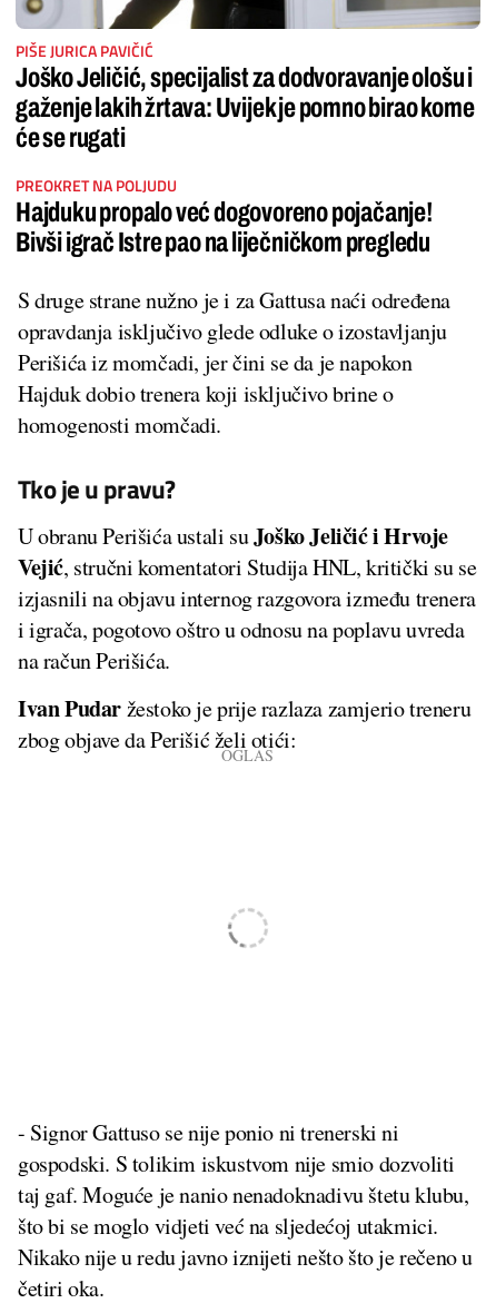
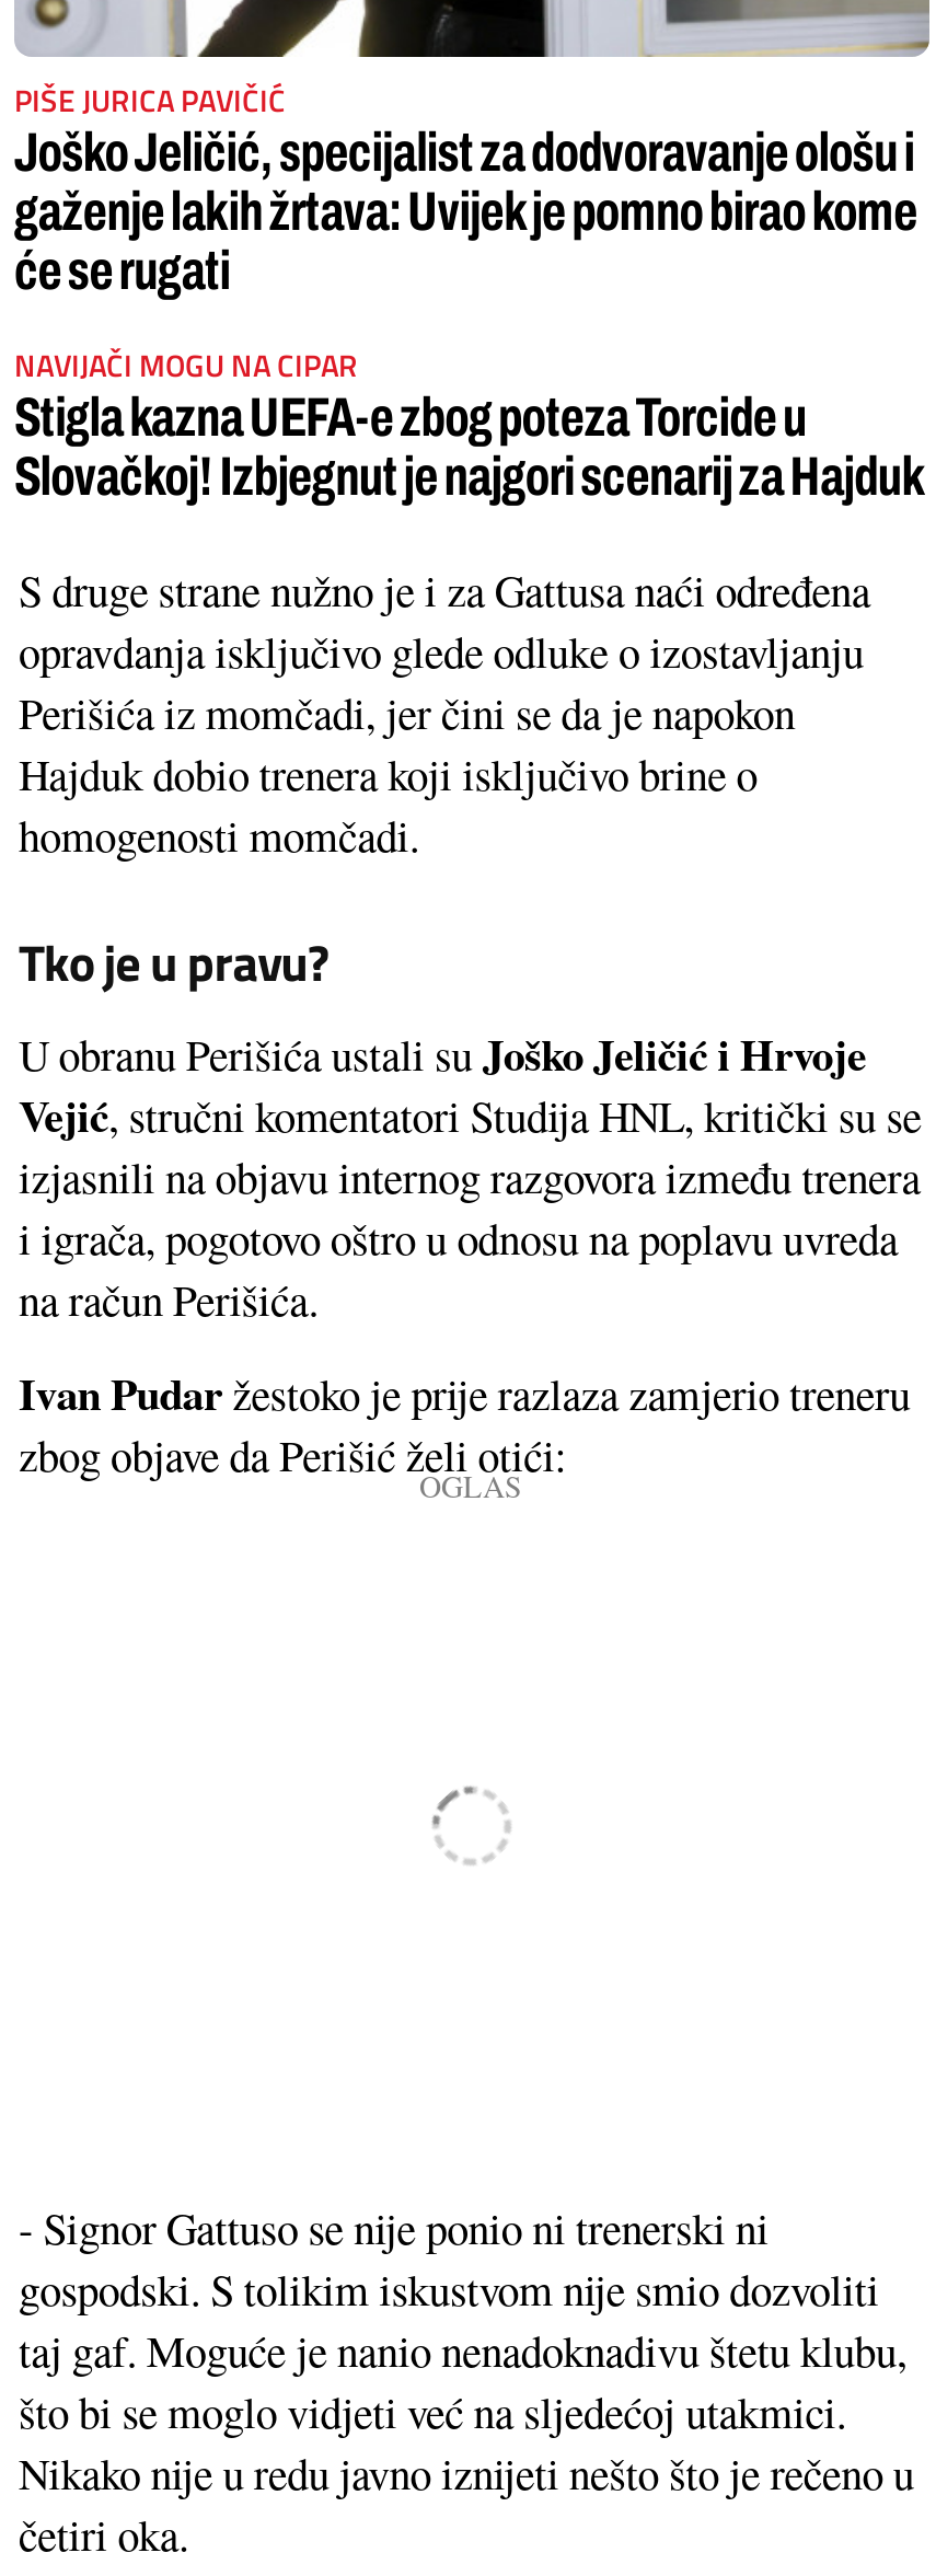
[16,174,434,257] PREOKRET NA POLJUDU | Hajduku propalo već dogovoreno pojačanje! | Bivši igrač Istre pao na liječničkom pregledu -> [14,342,925,506] NAVIJAČI MOGU NA CIPAR | Stigla kazna UEFA-e zbog poteza Torcide u | Slovačkoj! Izbjegnut je najgori scenarij za Hajduk

